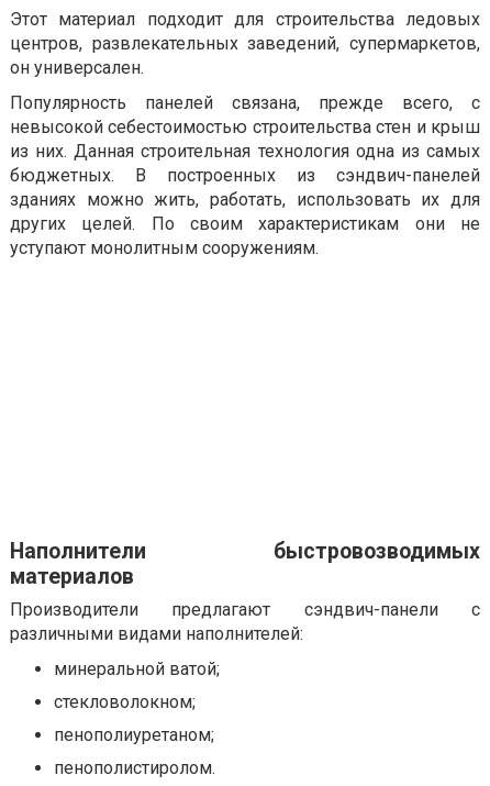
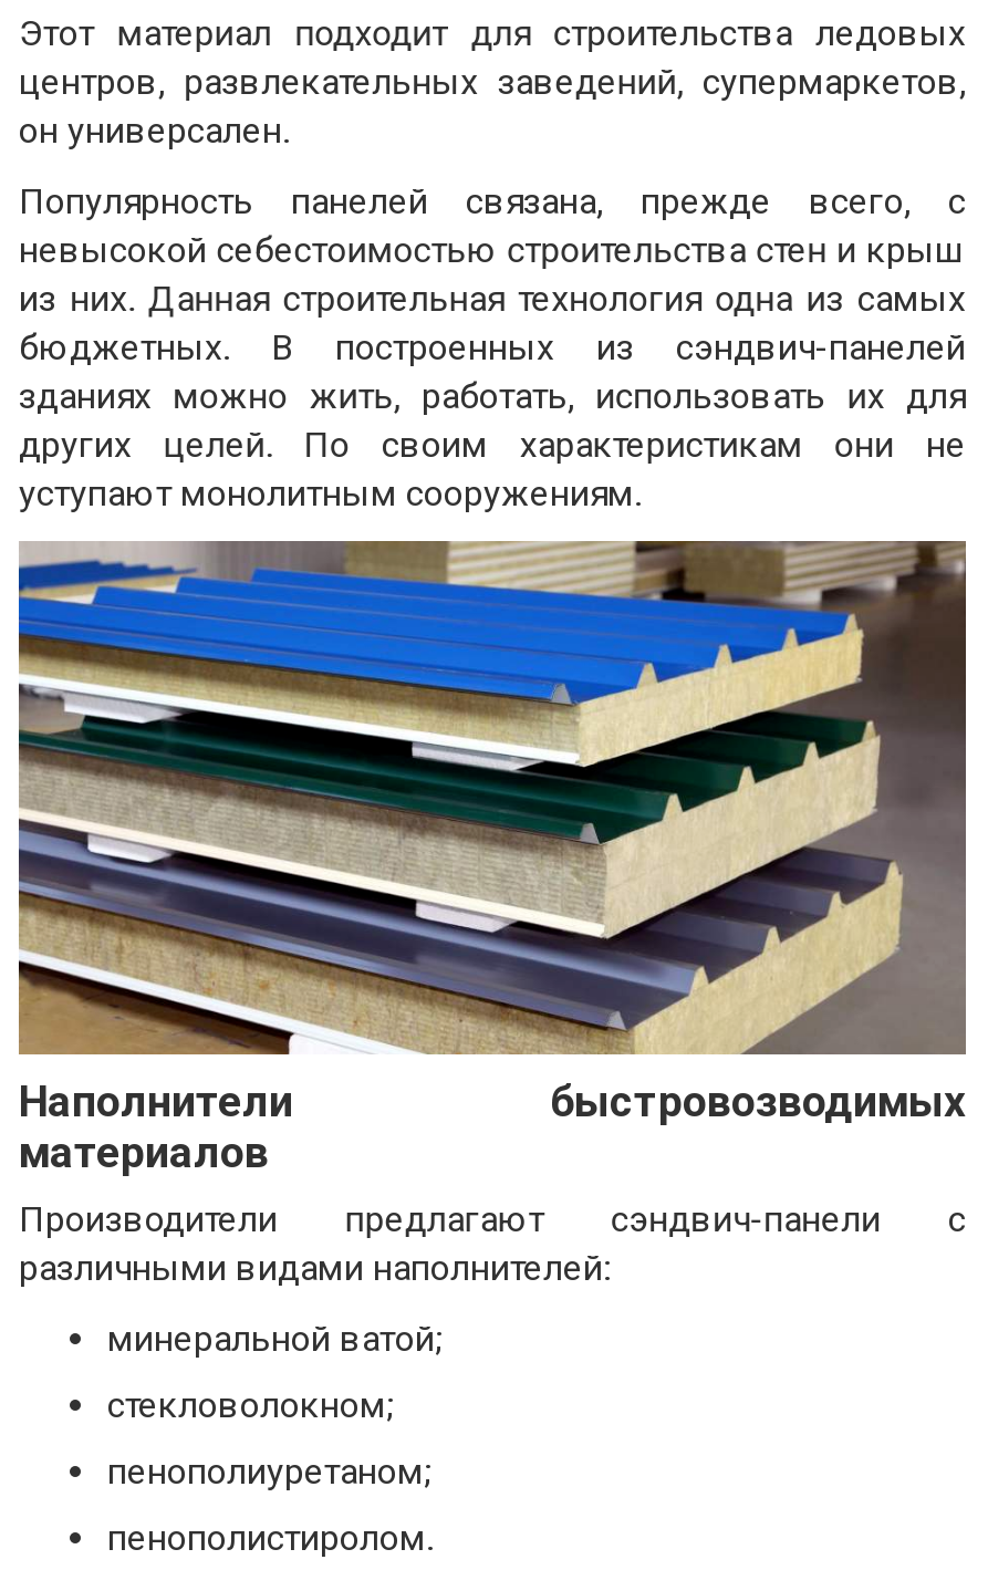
none -> [17,539,968,1057] [image]

